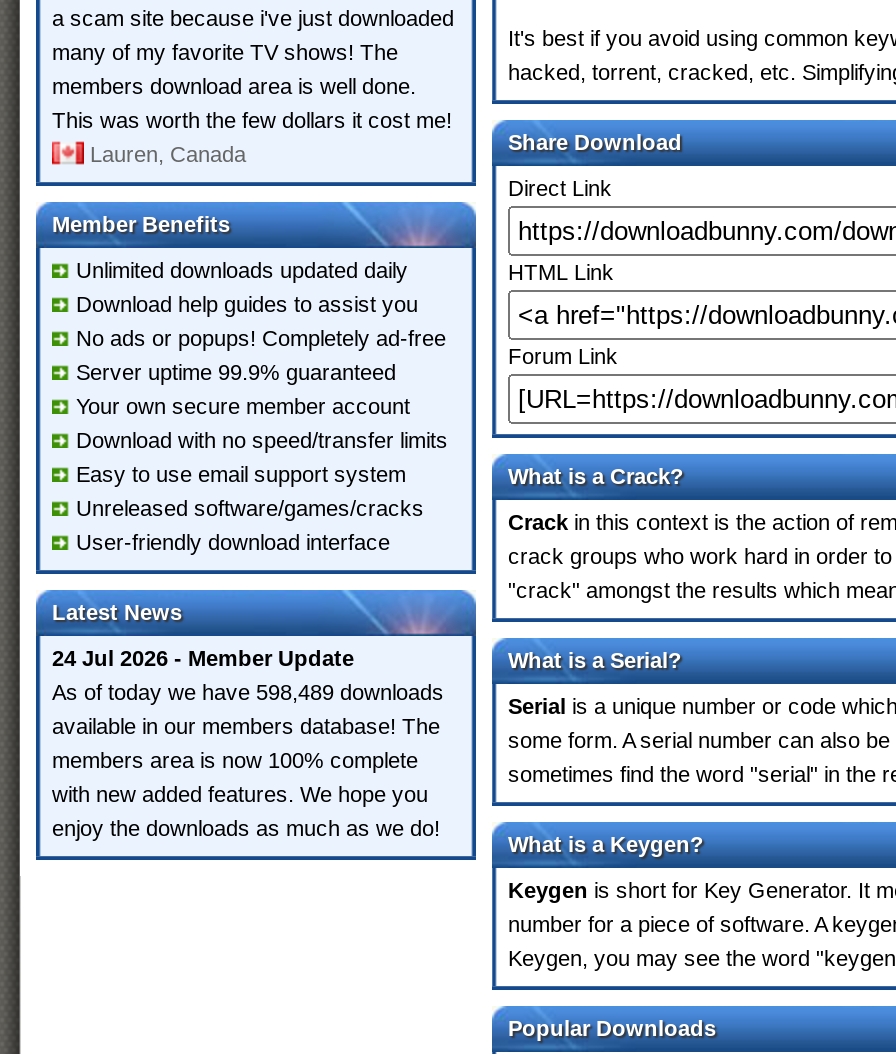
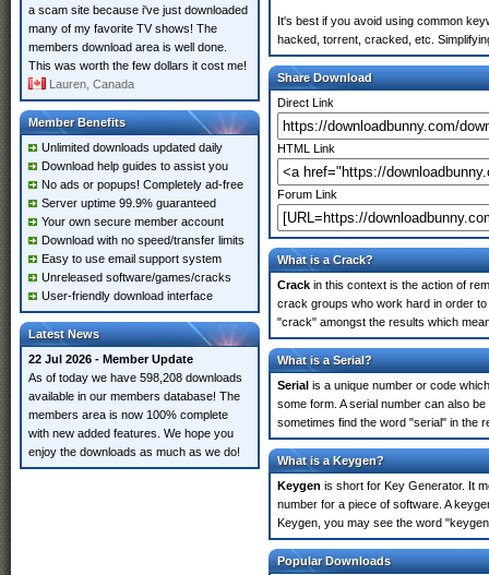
[52,646,354,670] 24 Jul 2026 - Member Update -> [28,352,193,366] 22 Jul 2026 - Member Update
[52,680,444,704] As of today we have 598,489 downloads -> [28,371,242,384] As of today we have 598,208 downloads

